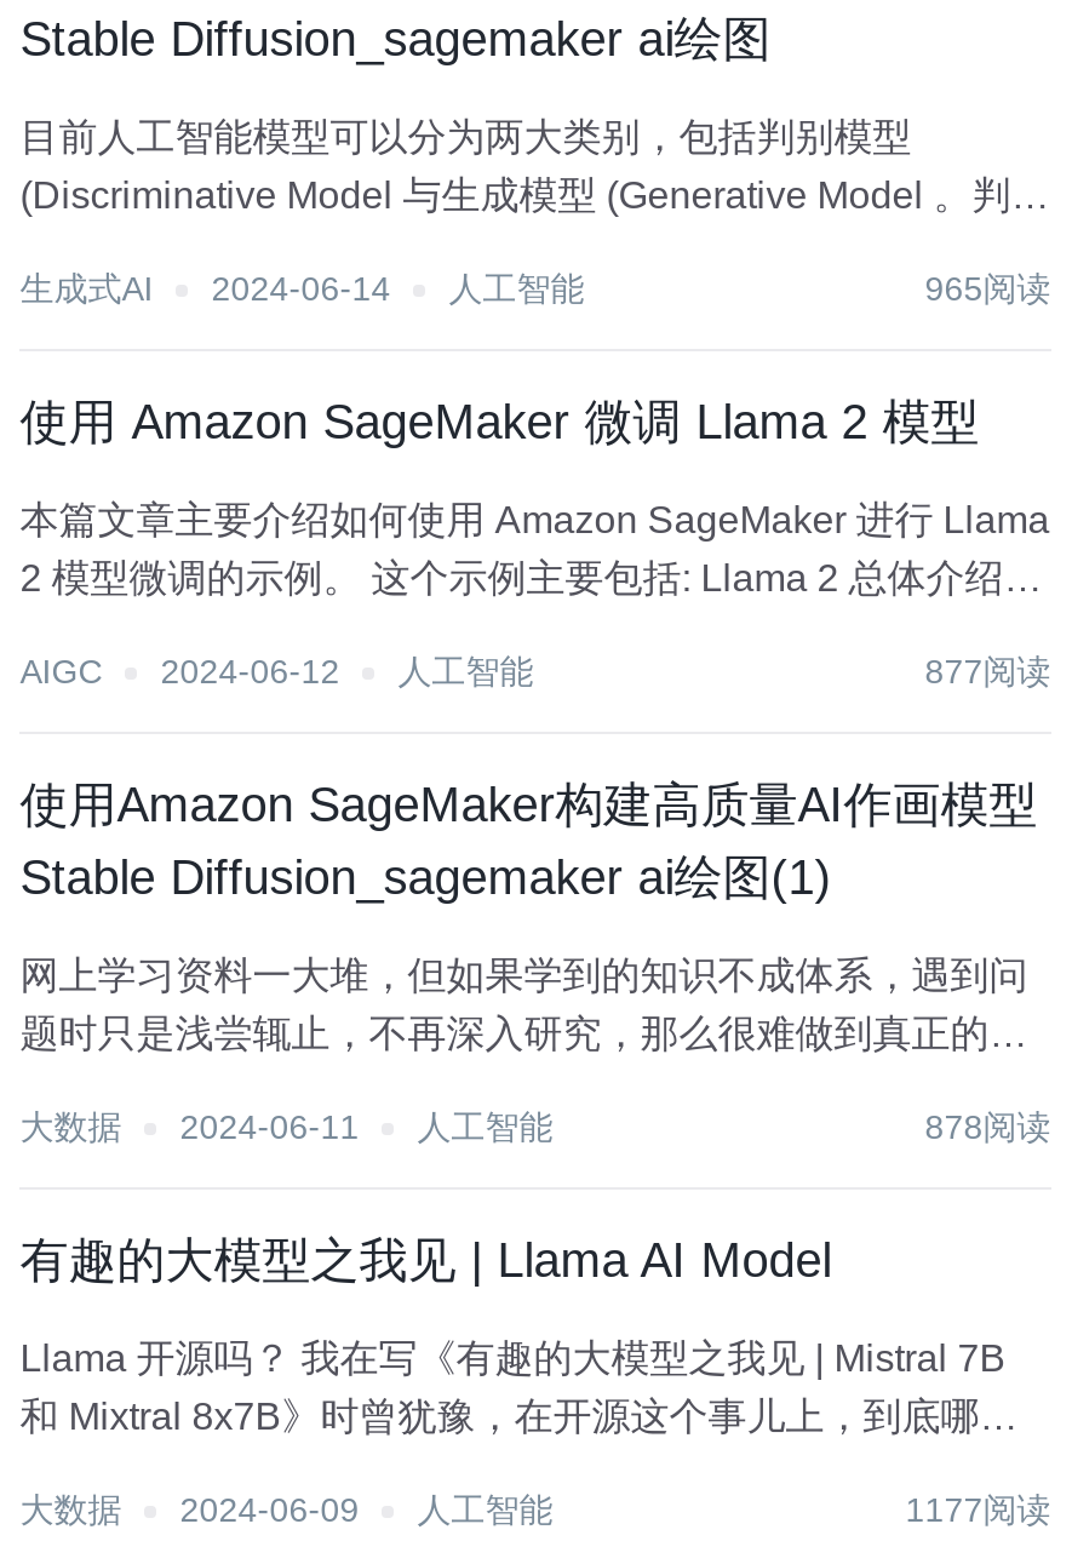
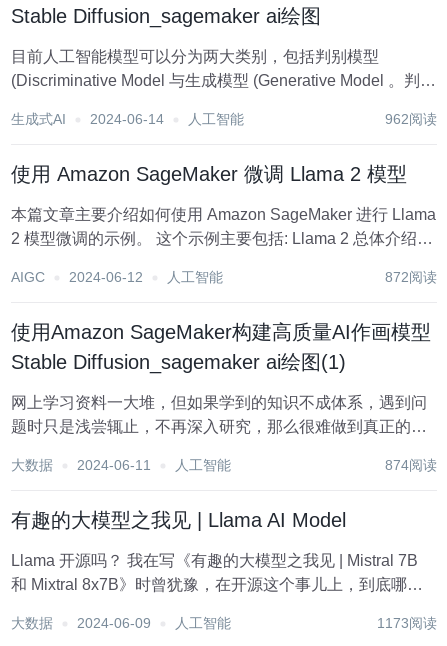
[925,269,1051,308] 965阅读 -> [385,111,437,127] 962阅读
[925,652,1051,691] 877阅读 -> [385,269,437,285] 872阅读
[925,1107,1051,1146] 878阅读 -> [385,457,437,473] 874阅读
[906,1490,1051,1529] 1177阅读 -> [377,615,437,631] 1173阅读

